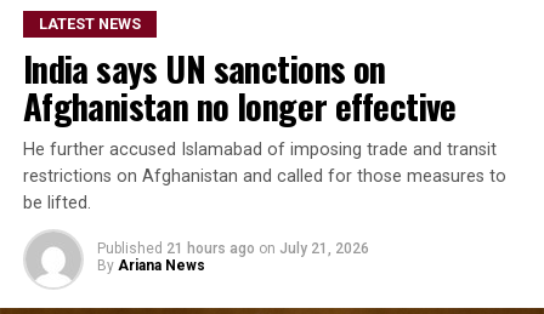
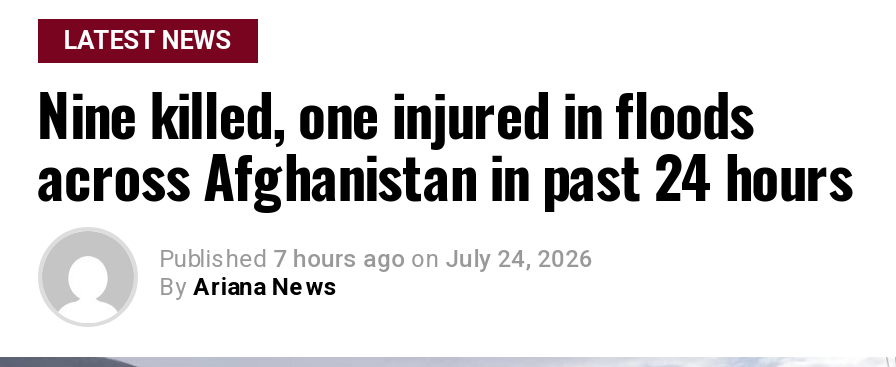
[23,42,506,257] India says UN sanctions on | Afghanistan no longer effective | He further accused Islamabad of imposing trade and transit | restrictions on Afghanistan and called for those measures to | be lifted. | Published 21 hours ago on July 21, 2026 -> [37,70,853,272] Nine killed, one injured in floods | across Afghanistan in past 24 hours | Published 7 hours ago on July 24, 2026

